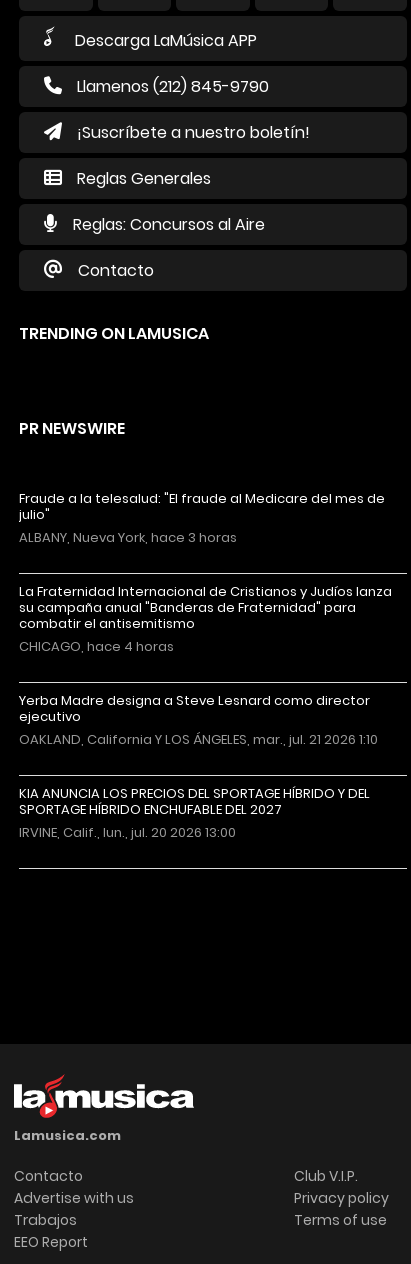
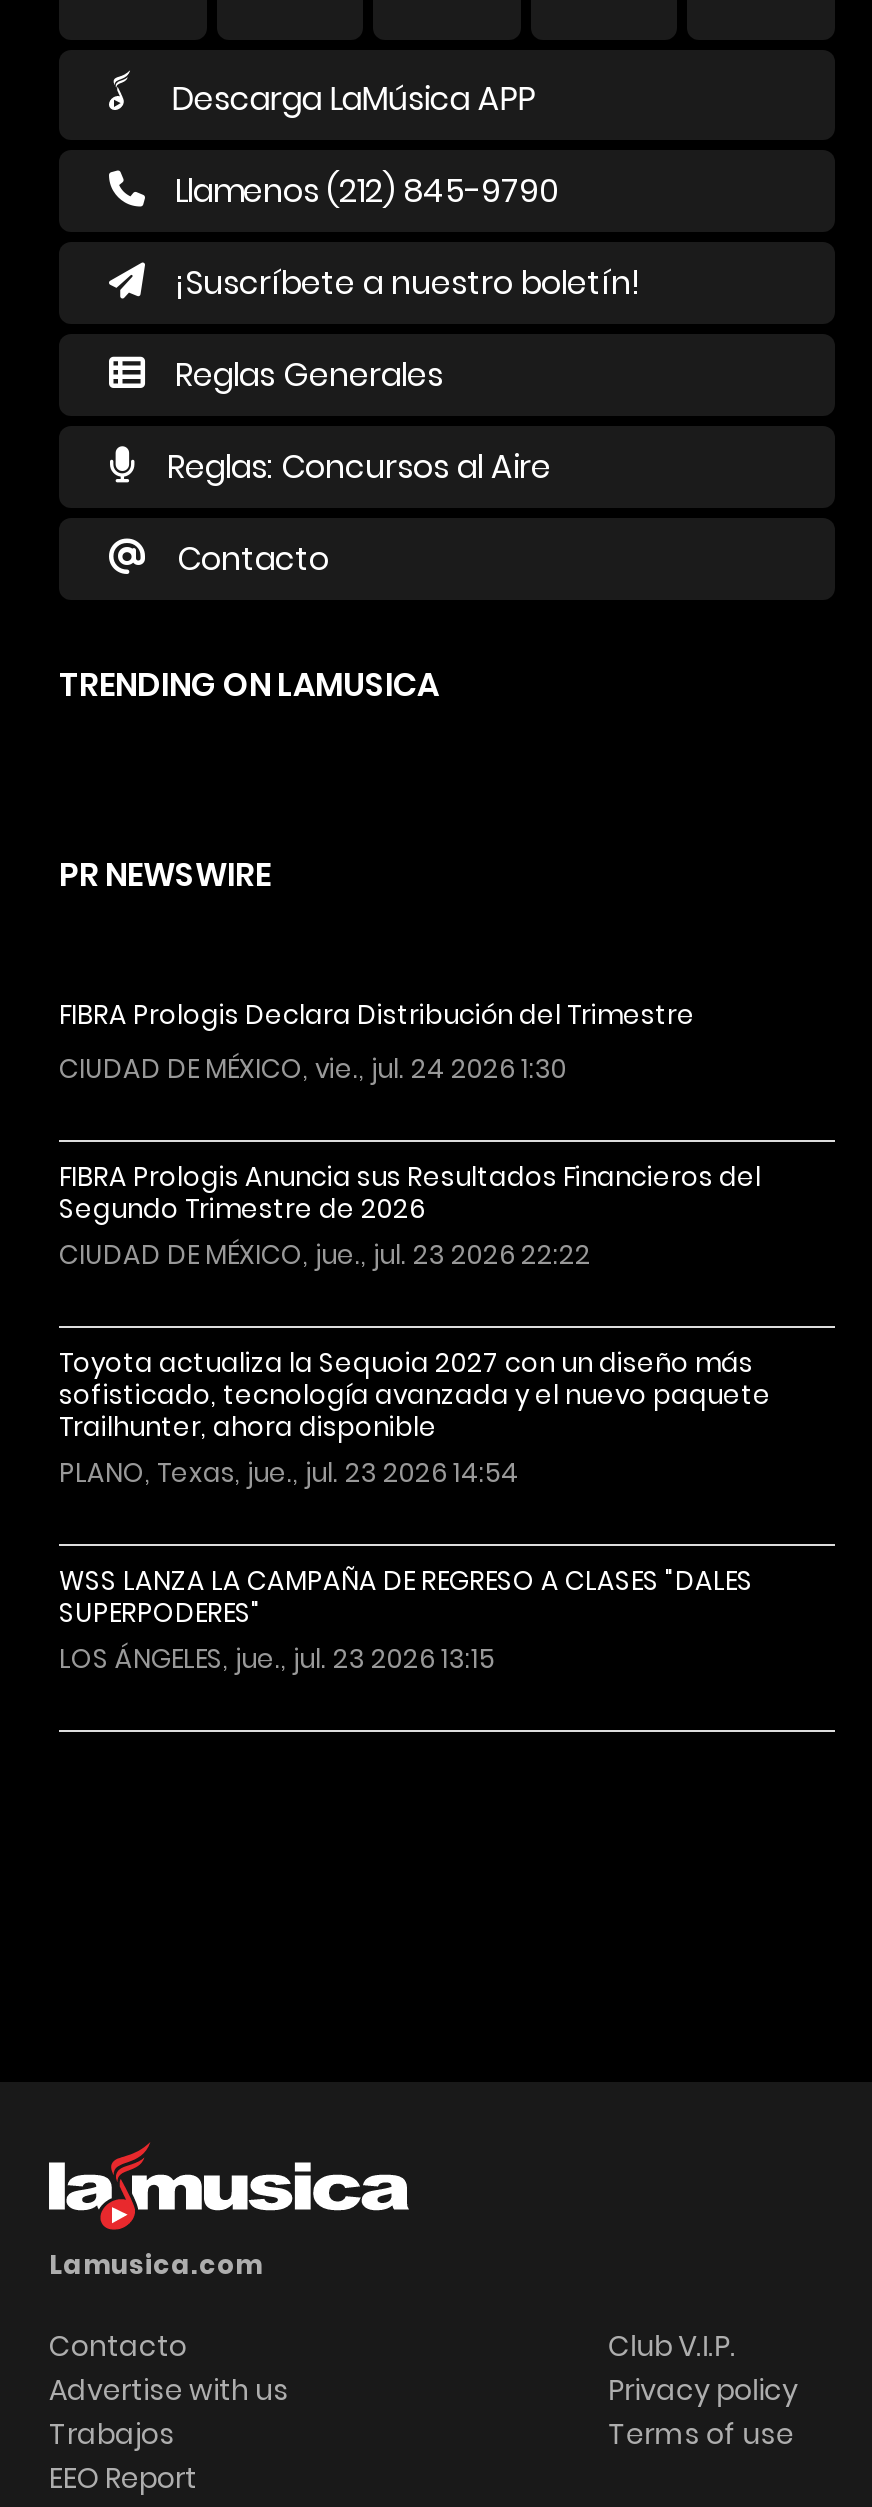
[19,489,385,547] Fraude a la telesalud: "El fraude al Medicare del mes de | julio" | ALBANY, Nueva York, hace 3 horas -> [59,996,695,1088] FIBRA Prologis Declara Distribución del Trimestre | CIUDAD DE MÉXICO, vie., jul. 24 2026 1:30
[19,582,392,656] La Fraternidad Internacional de Cristianos y Judíos lanza | su campaña anual "Banderas de Fraternidad" para | combatir el antisemitismo | CHICAGO, hace 4 horas -> [59,1158,761,1274] FIBRA Prologis Anuncia sus Resultados Financieros del | Segundo Trimestre de 2026 | CIUDAD DE MÉXICO, jue., jul. 23 2026 22:22
[19,691,378,749] Yerba Madre designa a Steve Lesnard como director | ejecutivo | OAKLAND, California Y LOS ÁNGELES, mar., jul. 21 2026 1:10 -> [59,1344,771,1492] Toyota actualiza la Sequoia 2027 con un diseño más | sofisticado, tecnología avanzada y el nuevo paquete | Trailhunter, ahora disponible | PLANO, Texas, jue., jul. 23 2026 14:54
[19,784,370,842] KIA ANUNCIA LOS PRECIOS DEL SPORTAGE HÍBRIDO Y DEL | SPORTAGE HÍBRIDO ENCHUFABLE DEL 2027 | IRVINE, Calif., lun., jul. 20 2026 13:00 -> [59,1562,753,1678] WSS LANZA LA CAMPAÑA DE REGRESO A CLASES "DALES | SUPERPODERES" | LOS ÁNGELES, jue., jul. 23 2026 13:15

